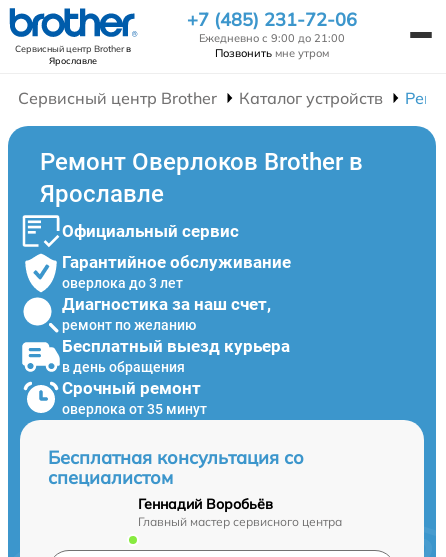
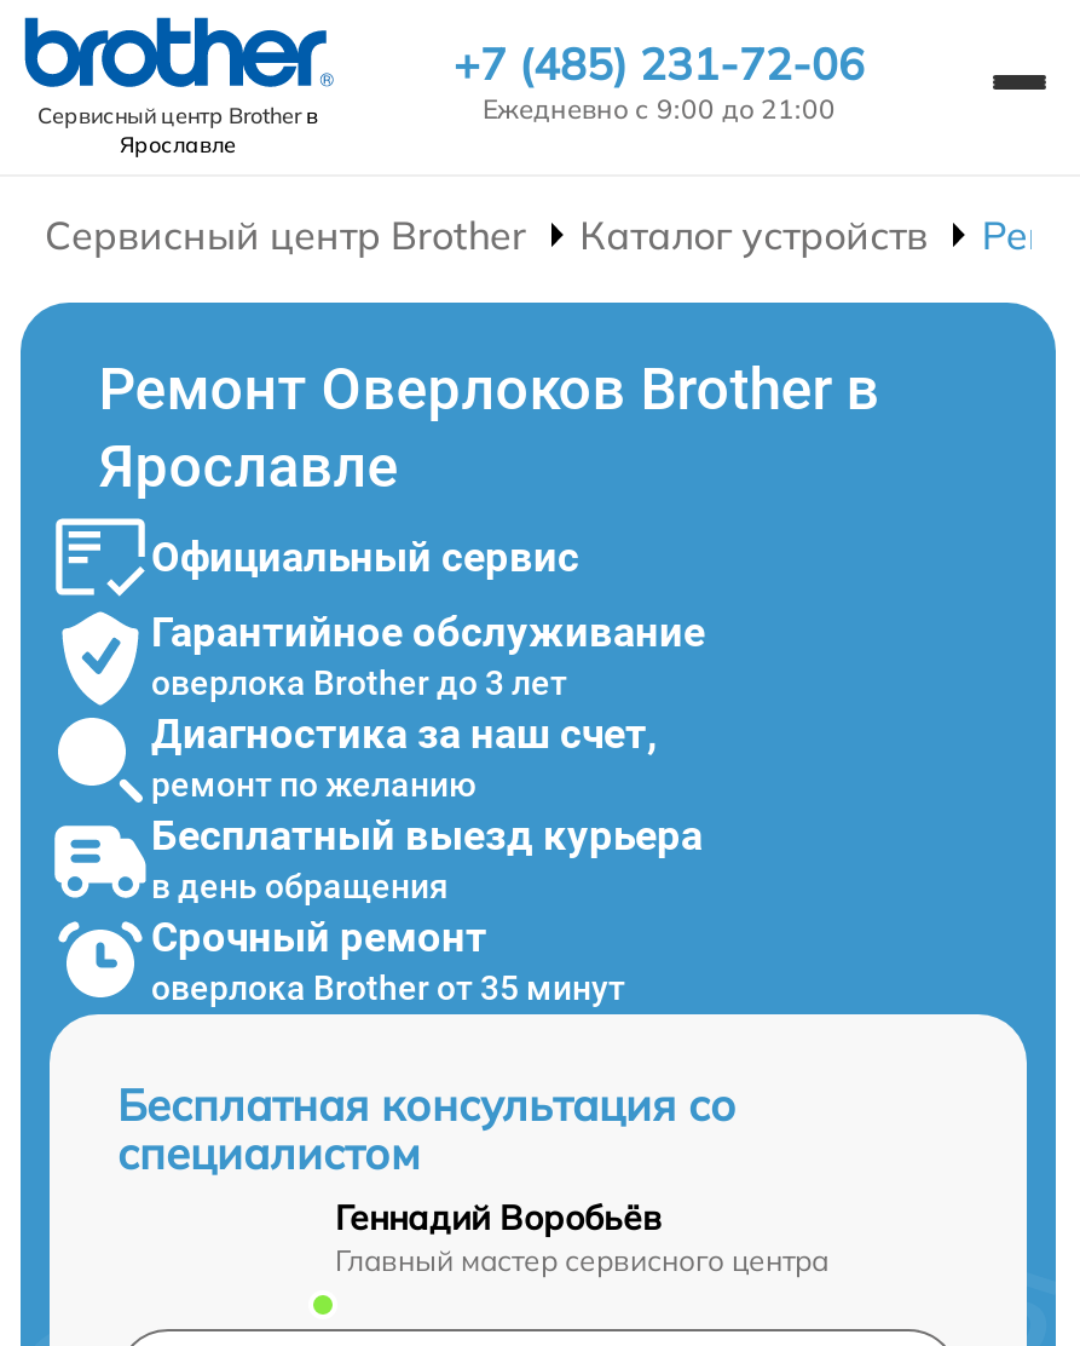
[215,46,329,60] Позвонить мне утром -> none
[62,275,183,291] оверлока до 3 лет -> [151,664,567,703] оверлока Brother до 3 лет
[62,401,207,417] оверлока от 35 минут -> [151,969,625,1008] оверлока Brother от 35 минут

